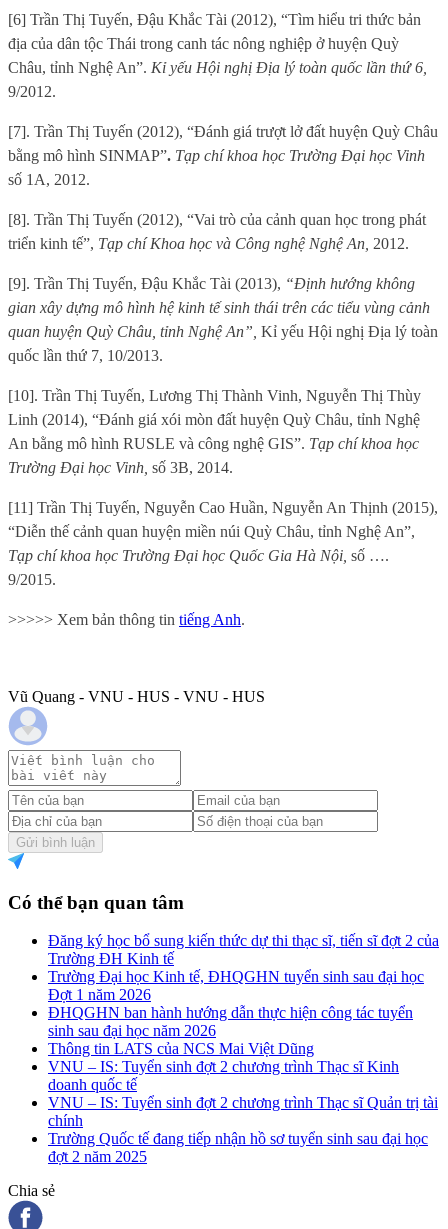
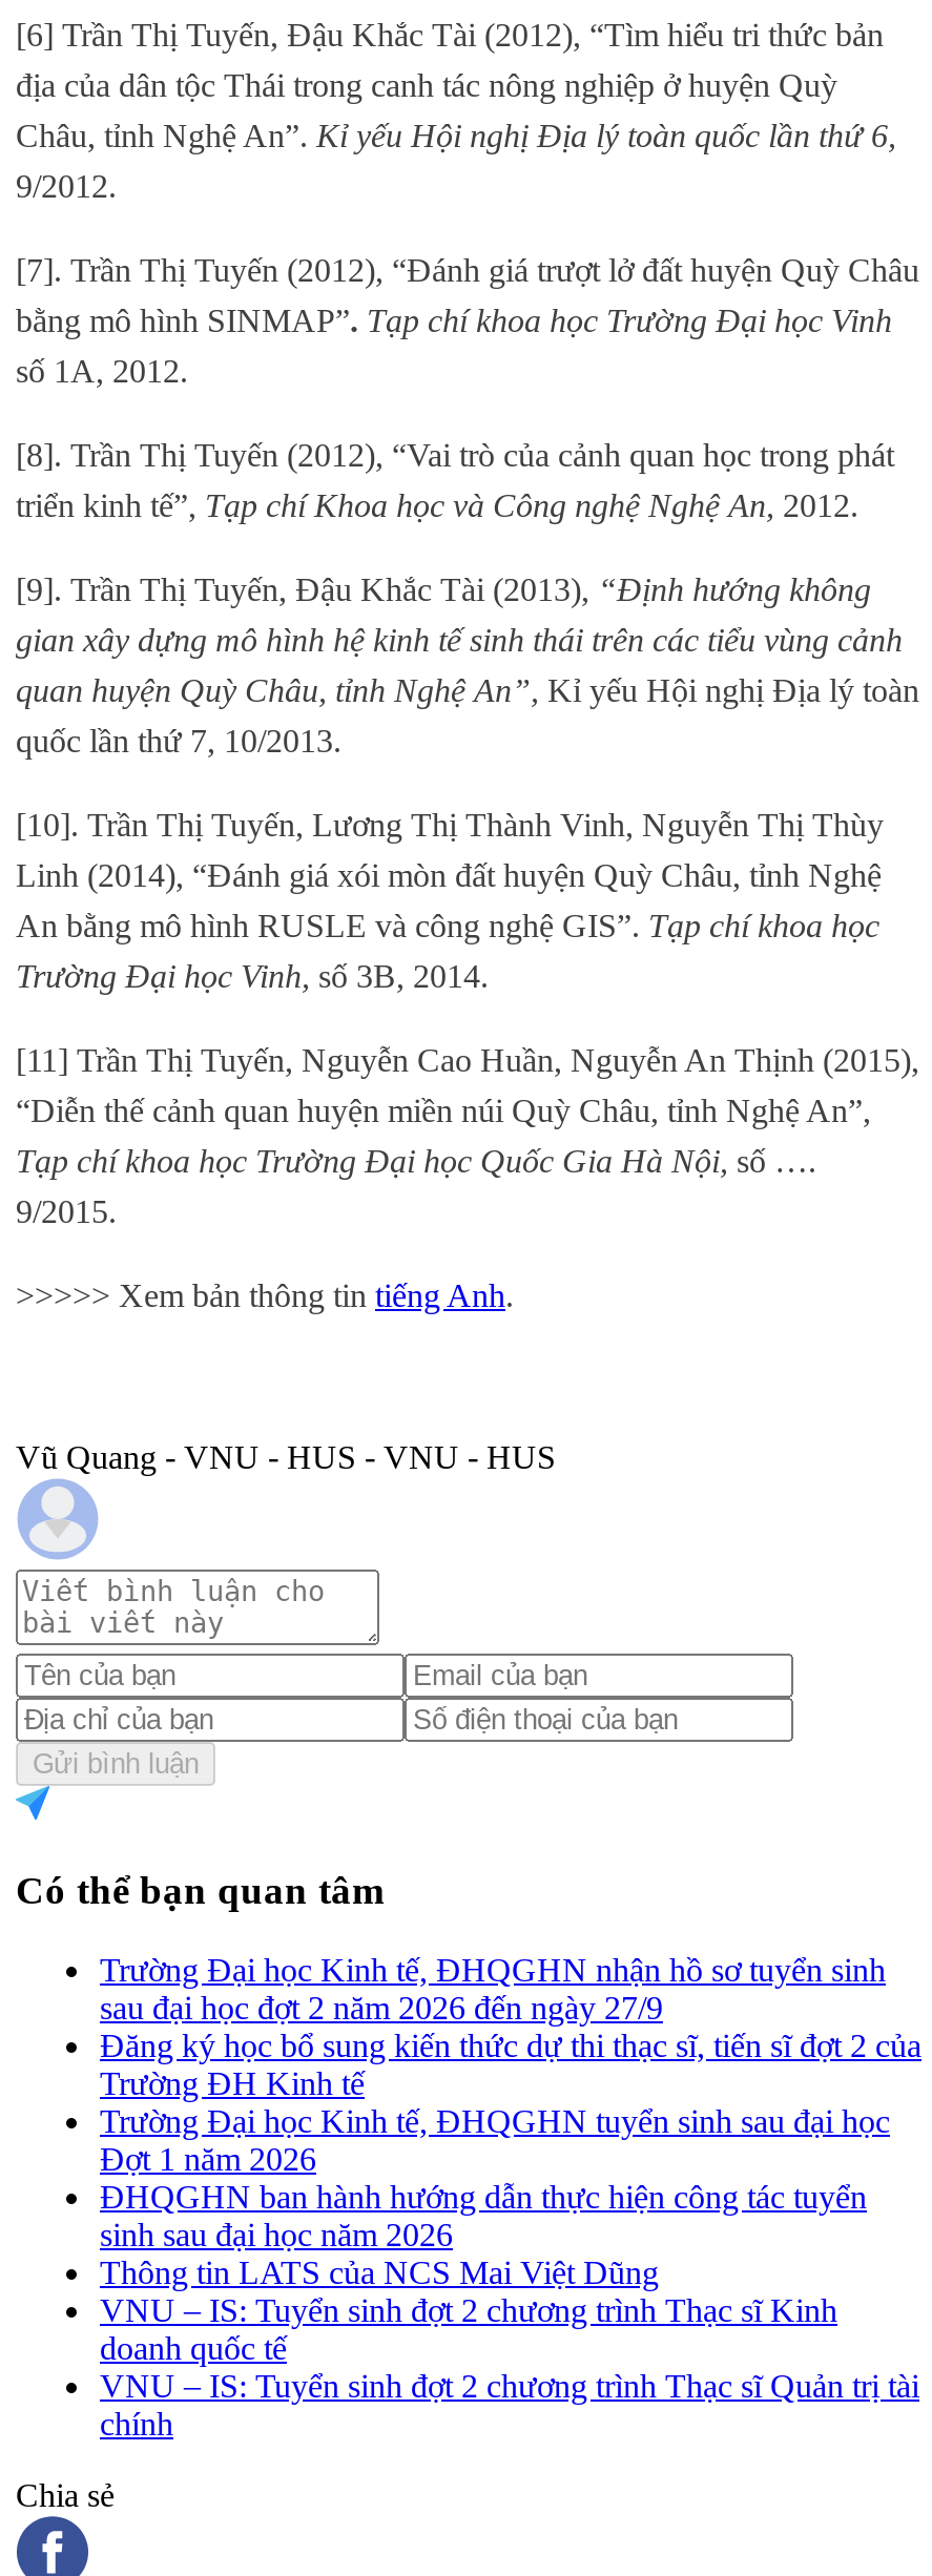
none -> [100,1952,886,2026] Trường Đại học Kinh tế, ĐHQGHN nhận hồ sơ tuyển sinh | sau đại học đợt 2 năm 2026 đến ngày 27/9
moved [48,932,439,1129] -> [100,2028,921,2442]: Đăng ký học bổ sung kiến thức dự thi thạc sĩ, tiến sĩ đợt 2 của | Trường ĐH Kinh tế | Trường Đại học Kinh tế, ĐHQGHN tuyển sinh sau đại học | ... | VNU – IS: Tuyển sinh đợt 2 chương trình Thạc sĩ Quản trị tài | chính
[48,1130,428,1165] Trường Quốc tế đang tiếp nhận hồ sơ tuyển sinh sau đại học | đợt 2 năm 2025 -> none

